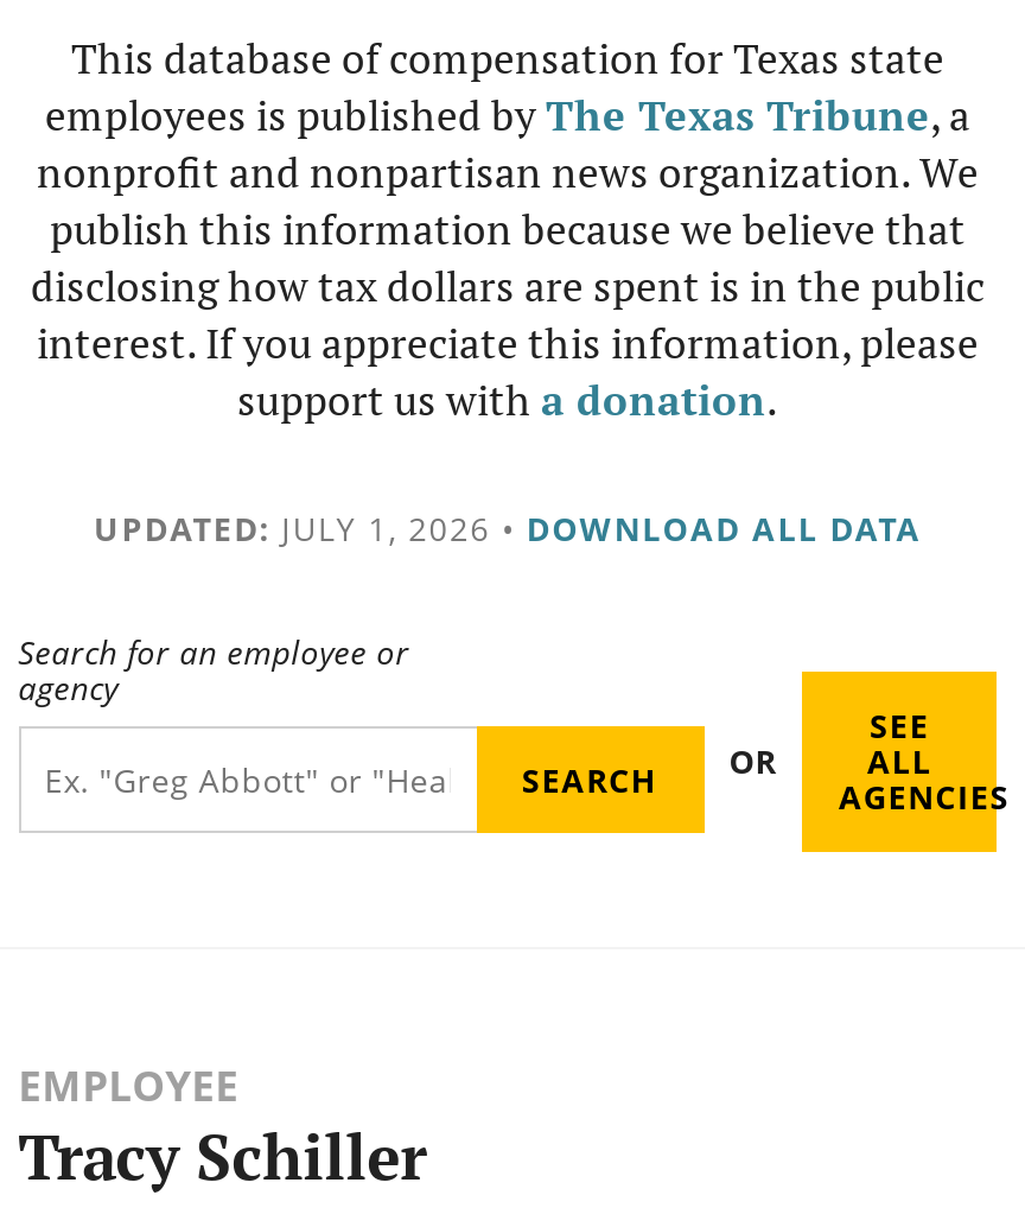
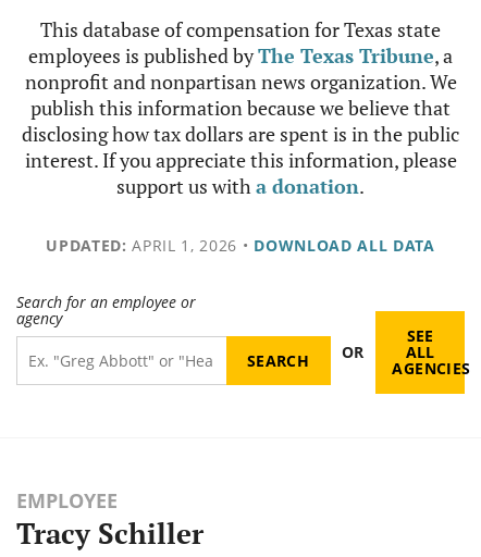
[94,506,922,551] UPDATED: JULY 1, 2026 • DOWNLOAD ALL DATA -> [46,235,435,256] UPDATED: APRIL 1, 2026 • DOWNLOAD ALL DATA

